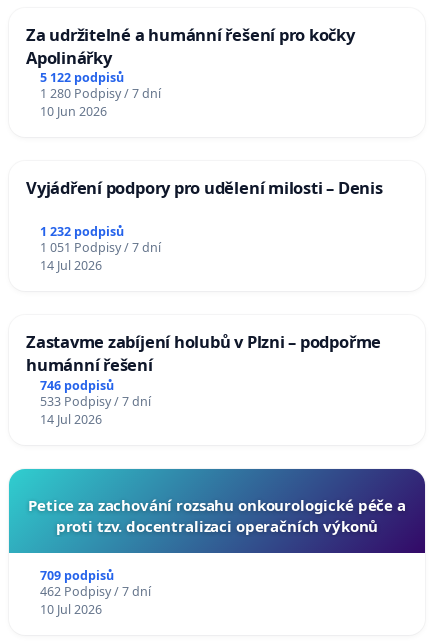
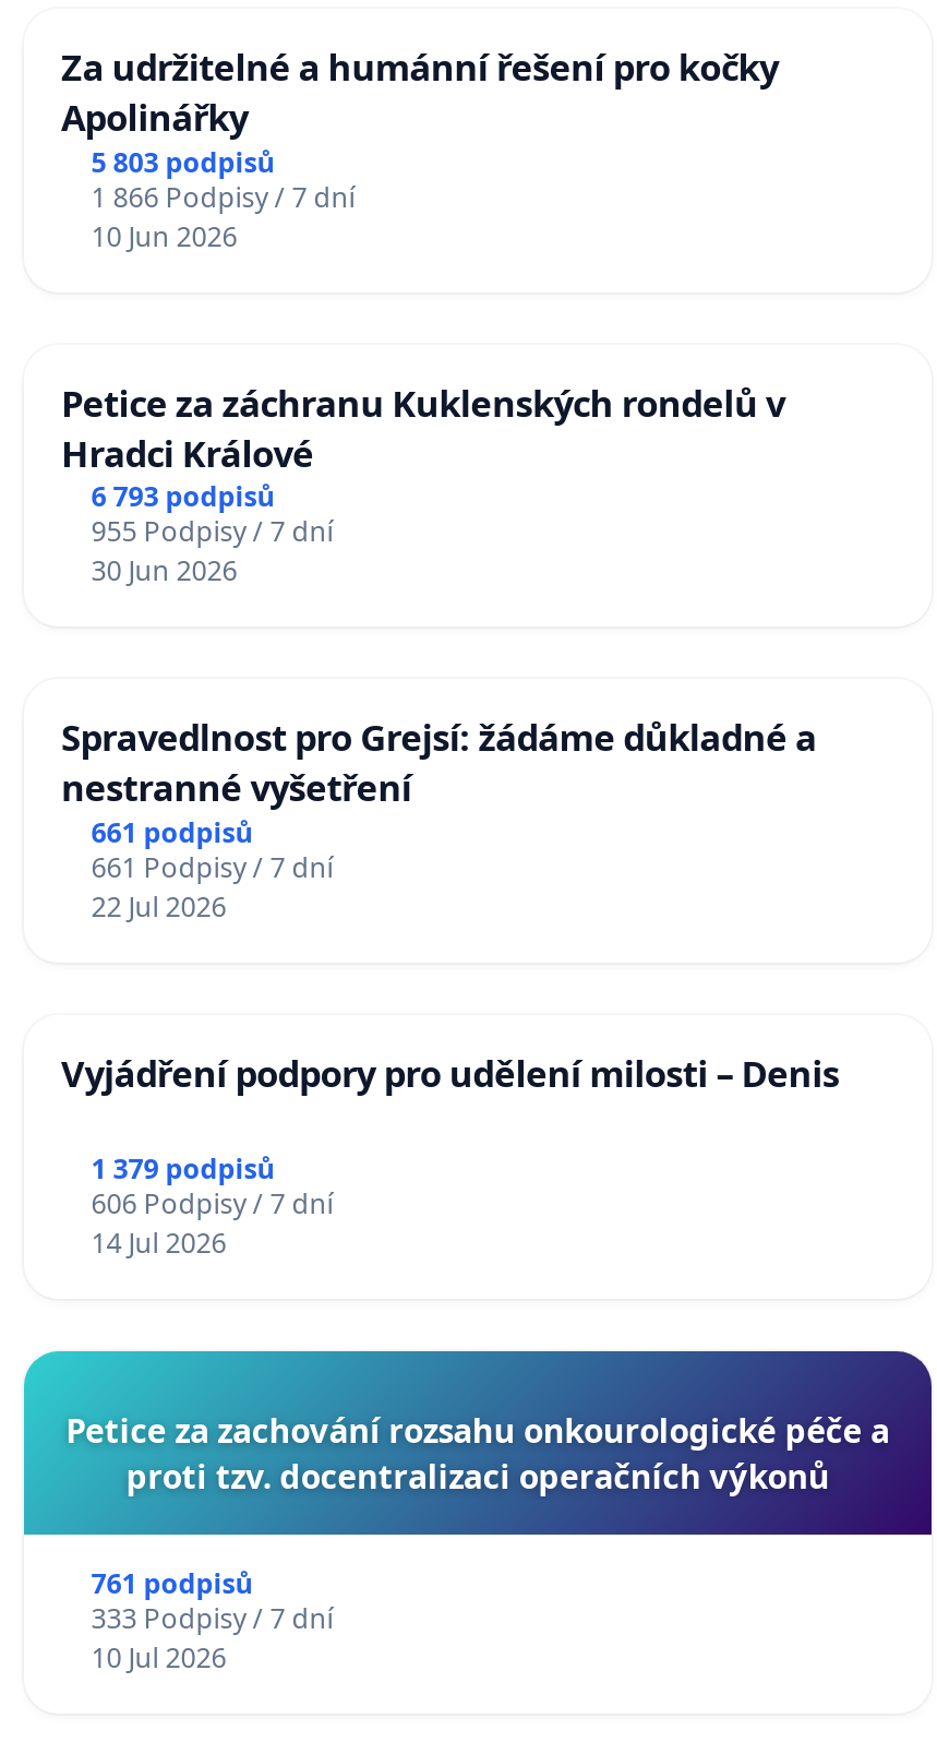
[40,69,124,86] 5 122 podpisů -> [91,143,274,180] 5 803 podpisů
[40,85,161,102] 1 280 Podpisy / 7 dní -> [91,178,355,215] 1 866 Podpisy / 7 dní
none -> [61,376,817,926] Petice za záchranu Kuklenských rondelů v | Hradci Králové | 6 793 podpisů | 955 Podpisy / 7 dní | 30 Jun 2026 | Spravedlnost pro Grejsí: žádáme důkladné a | nestranné vyšetření | 661 podpisů | 661 Podpisy / 7 dní | 22 Jul 2026
moved [26,176,383,199] -> [61,1048,839,1098]: Vyjádření podpory pro udělení milosti – Denis
[26,223,381,410] 1 232 podpisů | 1 051 Podpisy / 7 dní | 14 Jul 2026 | Zastavme zabíjení holubů v Plzni – podpořme | humánní řešení | 746 podpisů | 533 Podpisy / 7 dní -> [91,1150,333,1222] 1 379 podpisů | 606 Podpisy / 7 dní
[40,567,114,584] 709 podpisů -> [91,1565,253,1602] 761 podpisů
[40,583,151,600] 462 Podpisy / 7 dní -> [91,1600,333,1637] 333 Podpisy / 7 dní

